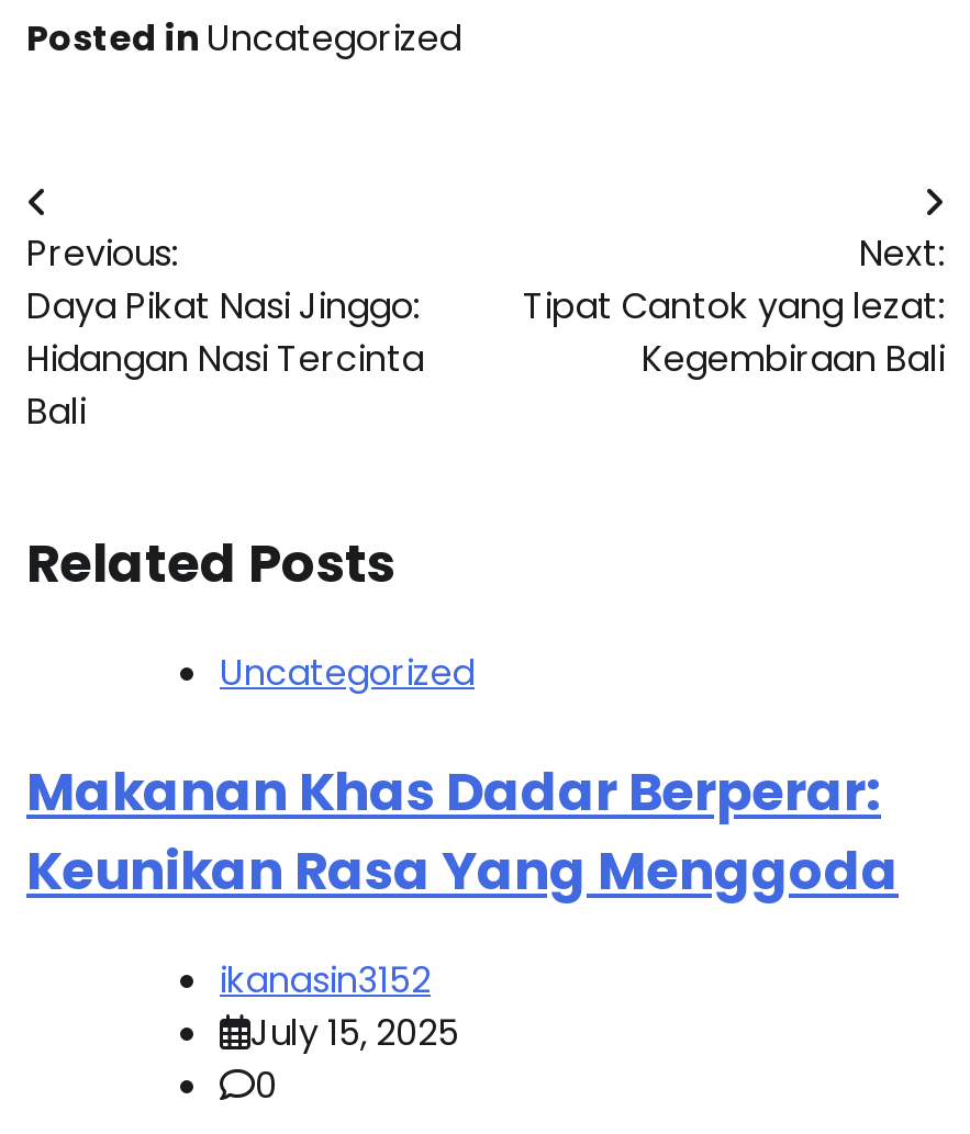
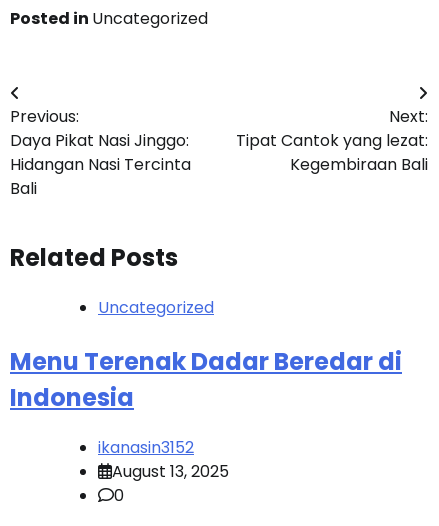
[26,756,899,907] Makanan Khas Dadar Berperar: | Keunikan Rasa Yang Menggoda -> [10,345,402,414] Menu Terenak Dadar Beredar di | Indonesia
[250,1008,459,1059] July 15, 2025 -> [112,460,229,483] August 13, 2025

